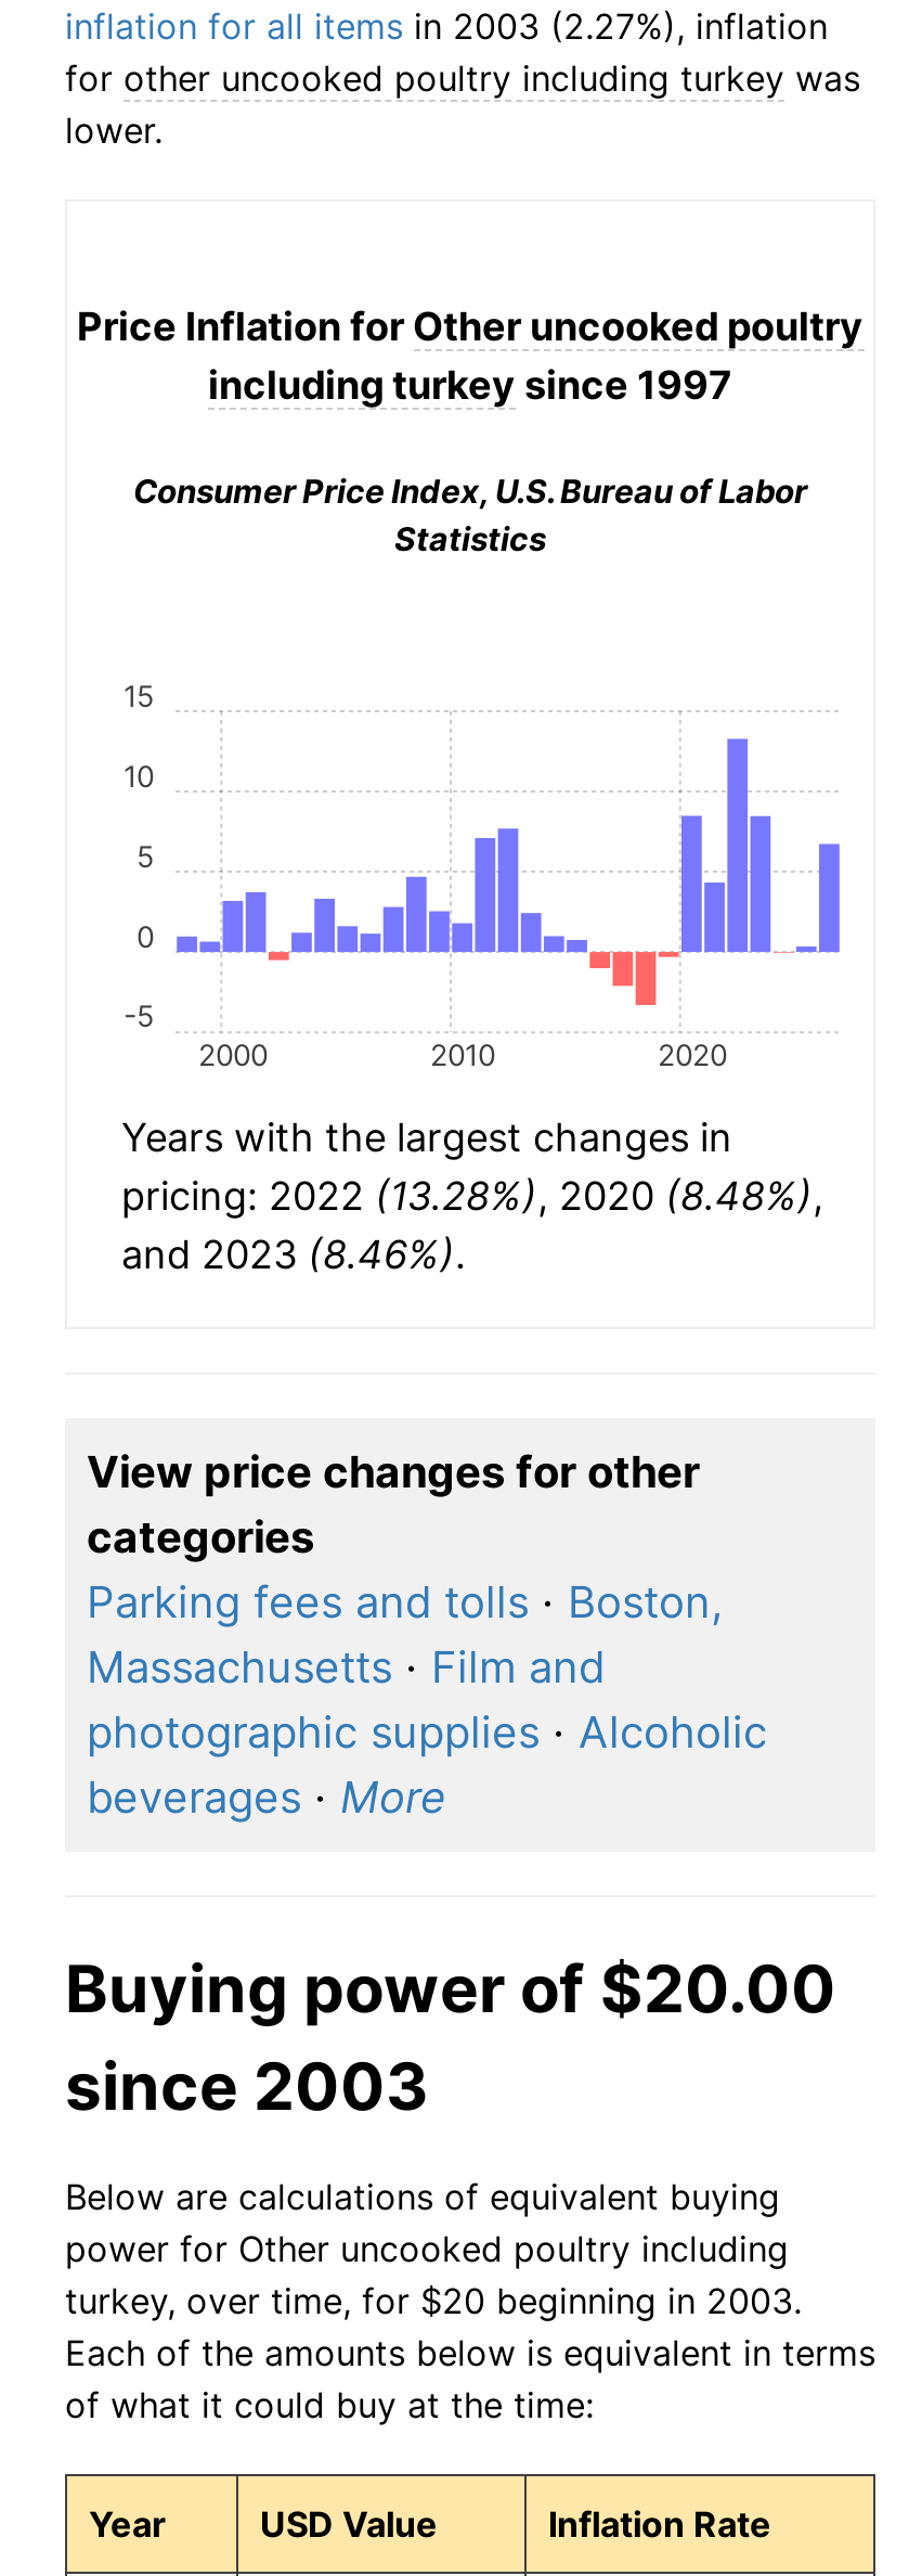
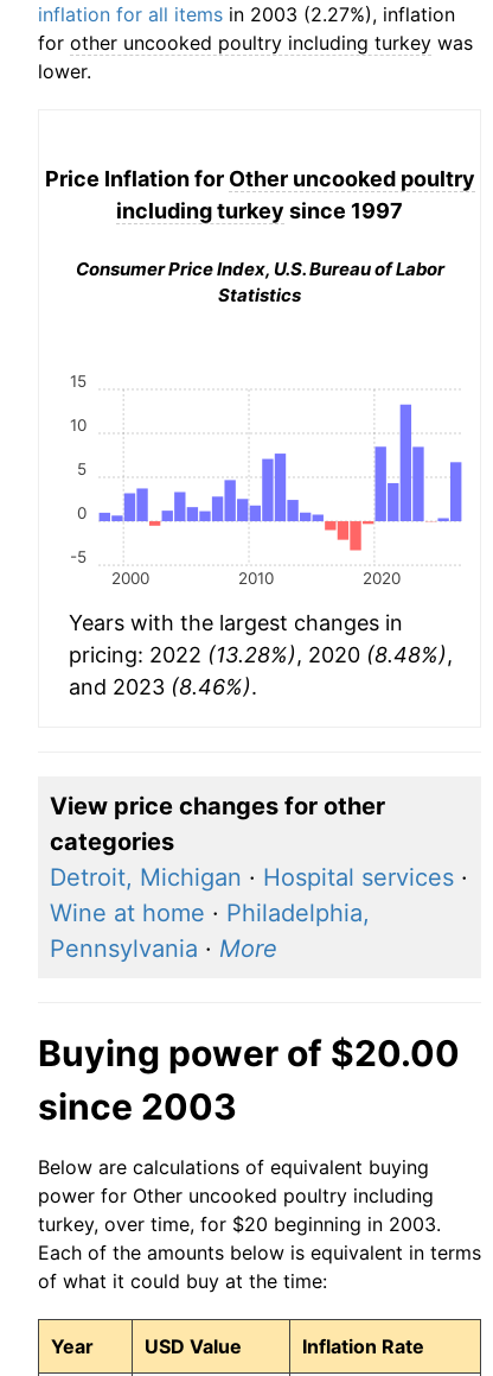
[87,1577,767,1824] Parking fees and tolls · Boston, | Massachusetts · Film and | photographic supplies · Alcoholic | beverages · More -> [50,863,468,963] Detroit, Michigan · Hospital services · | Wine at home · Philadelphia, | Pennsylvania · More

